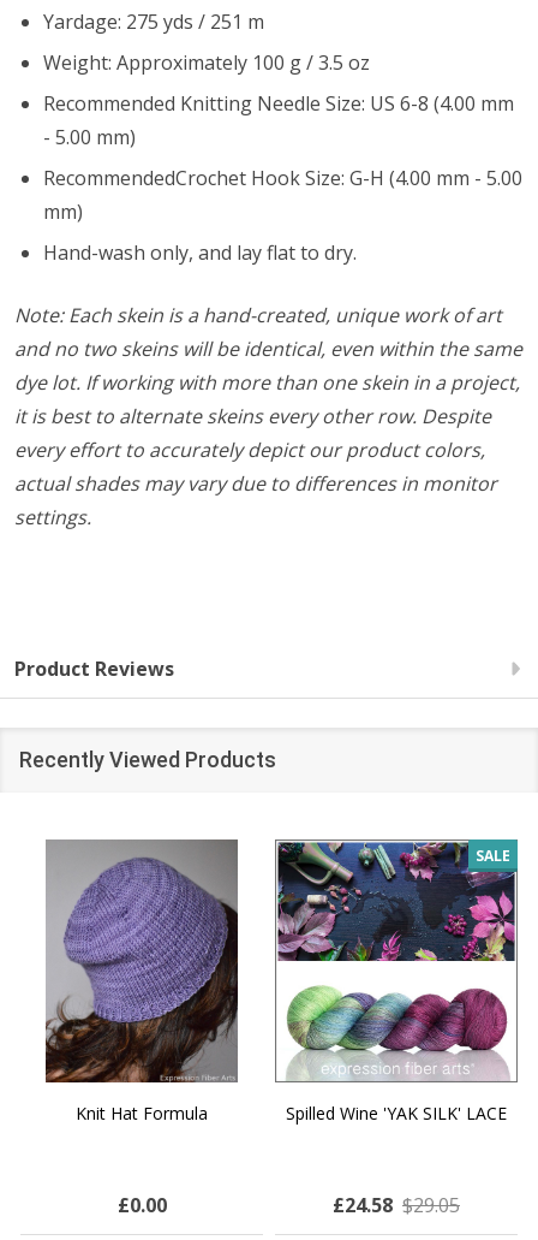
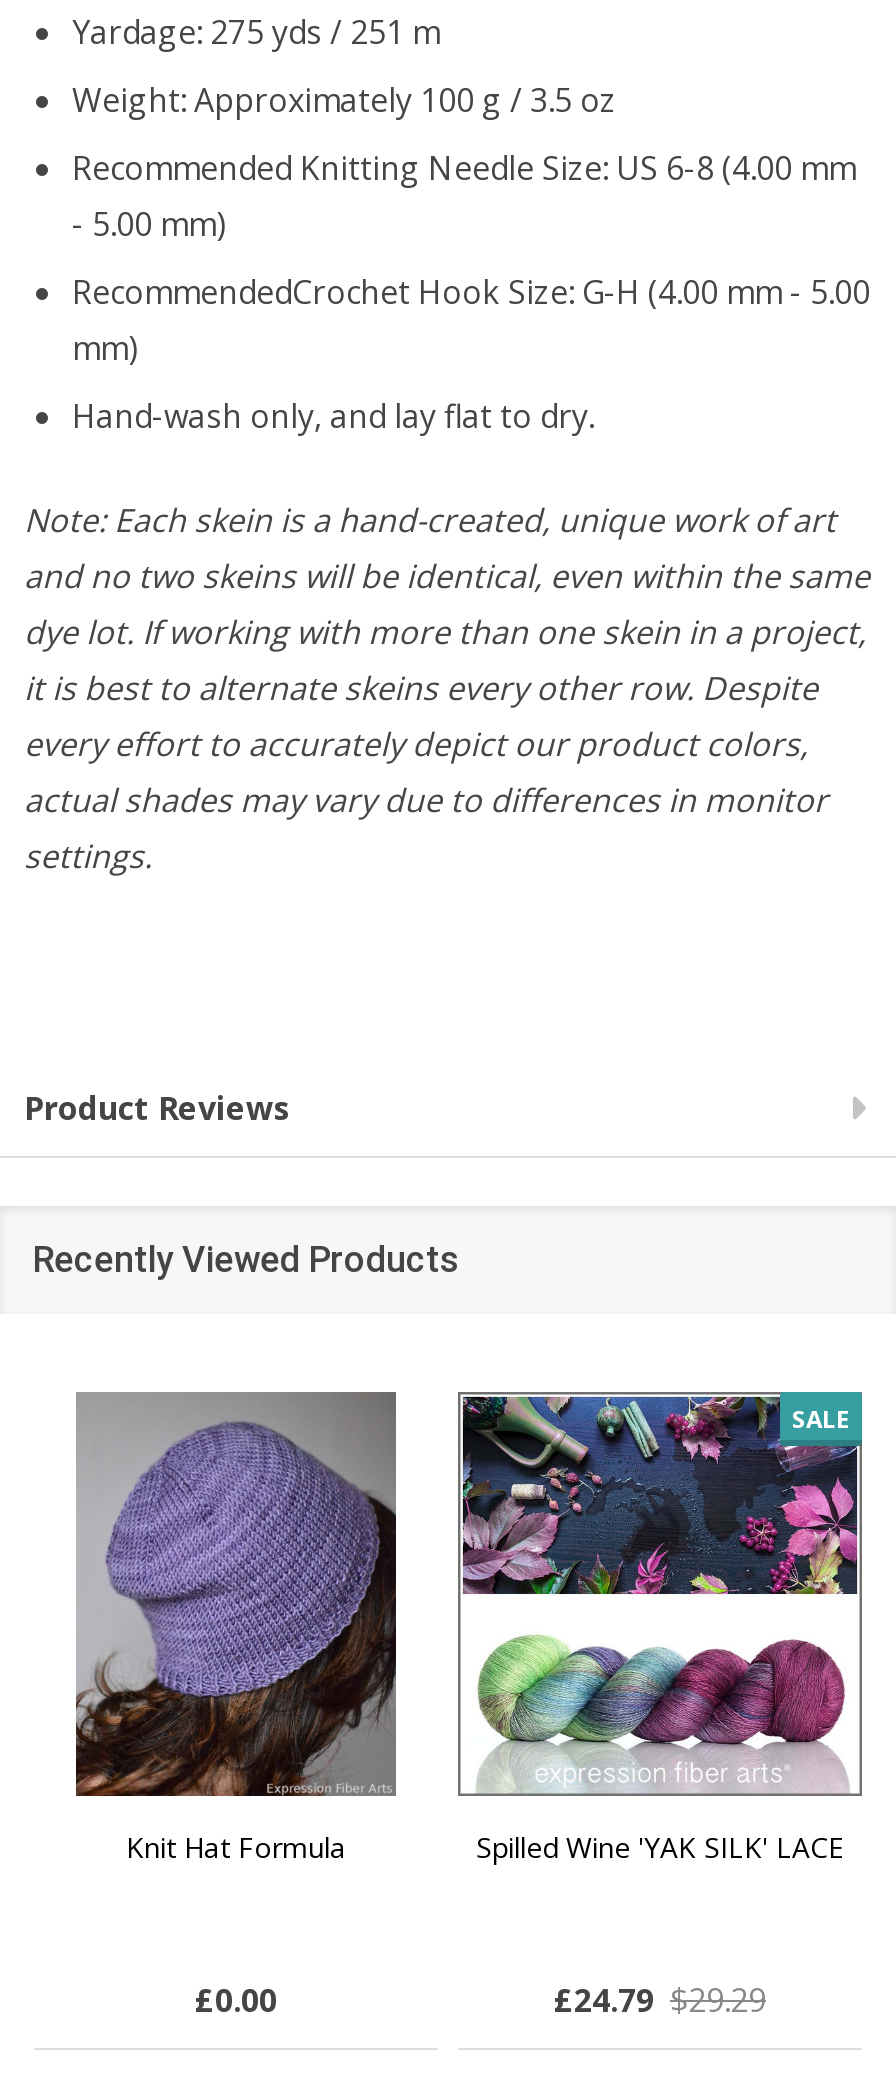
[333,1192,460,1218] £24.58 $29.05 -> [554,1978,766,2022] £24.79 $29.29

